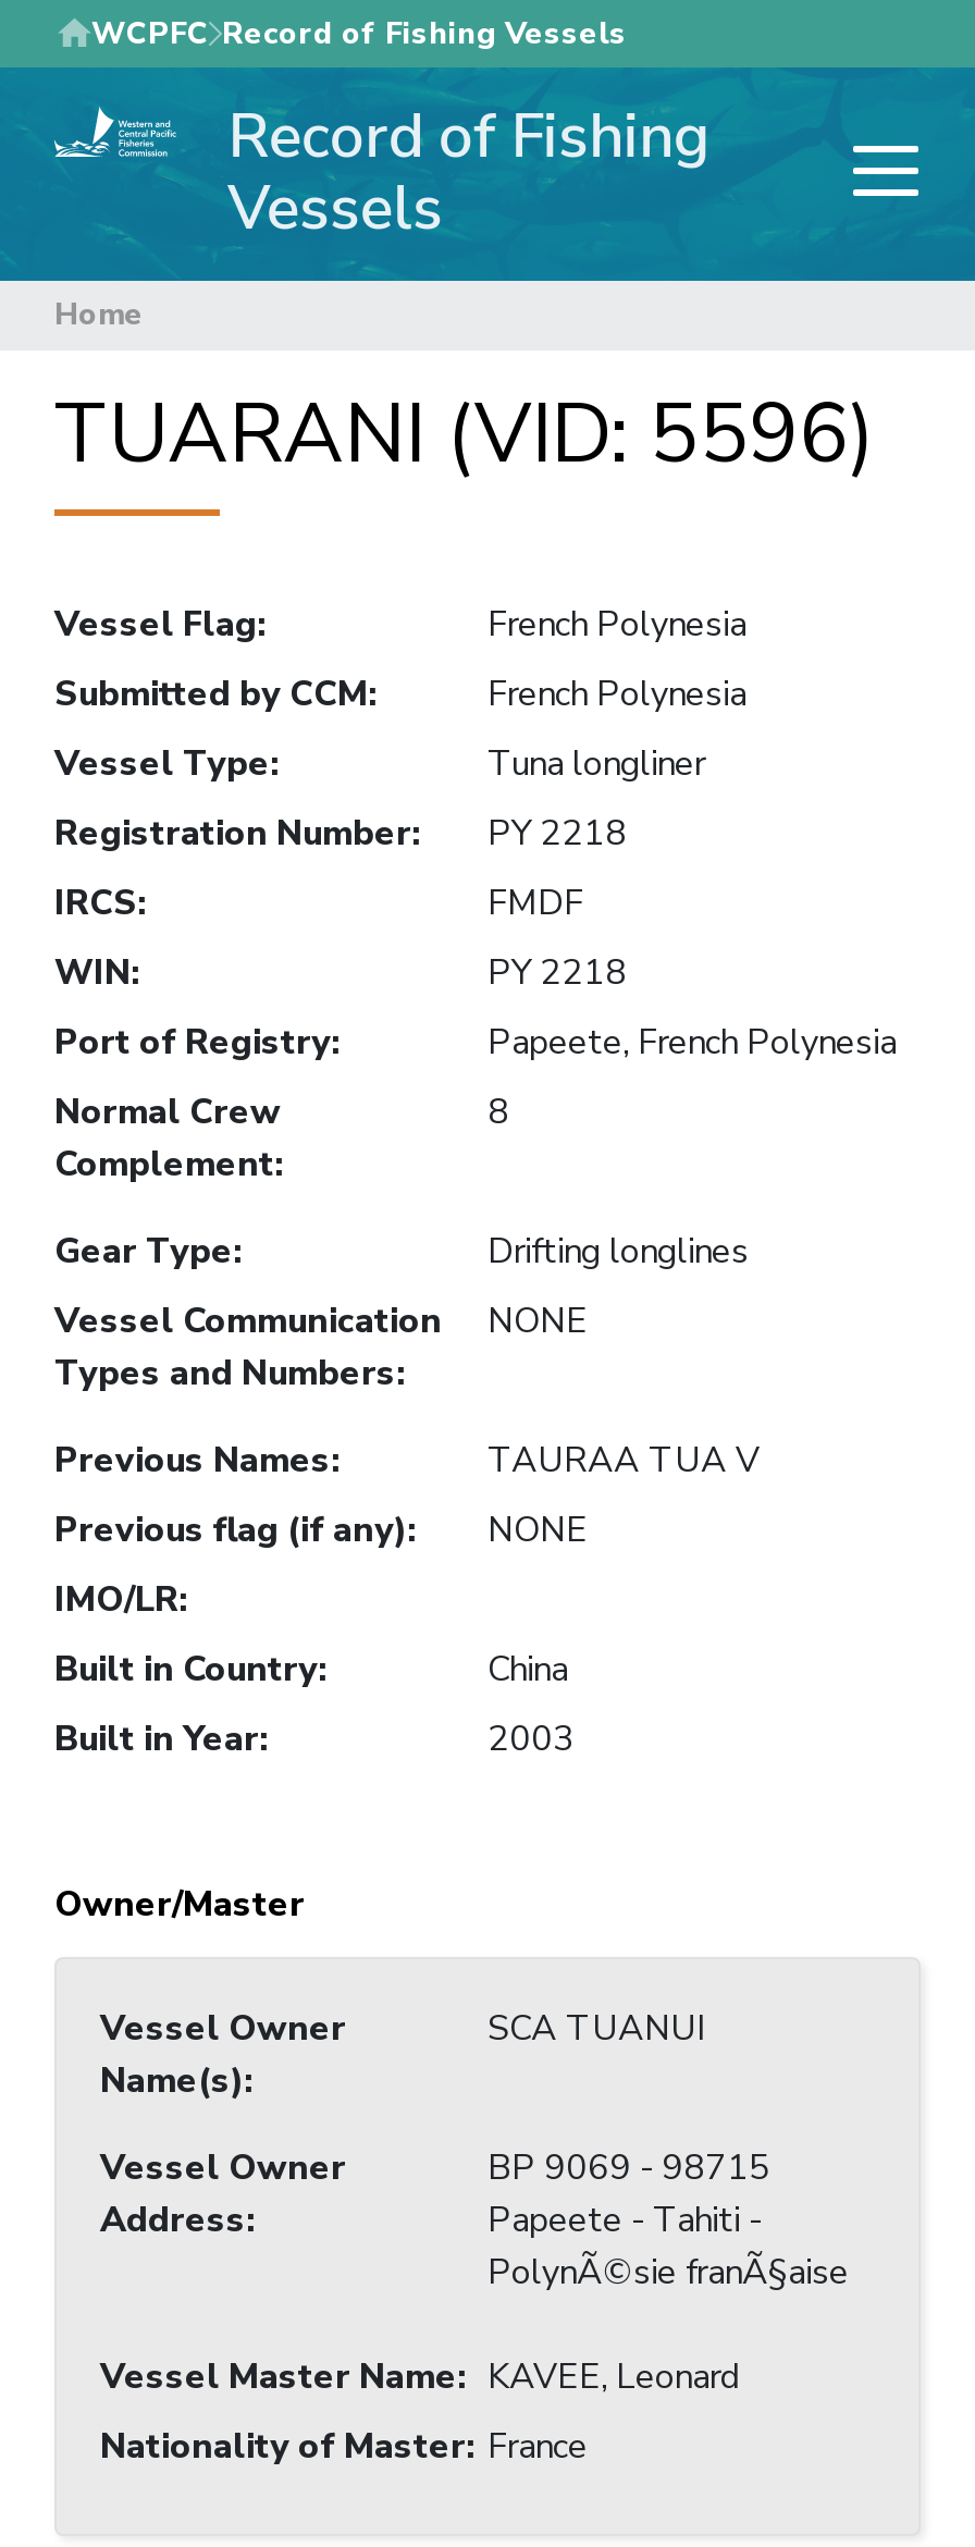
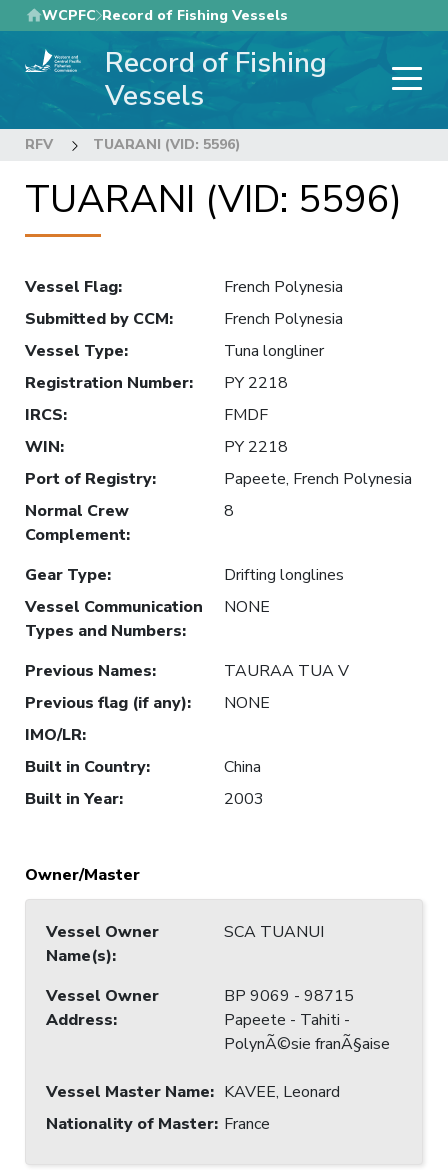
[54,295,144,336] Home -> [25,135,241,154] RFV | TUARANI (VID: 5596)

